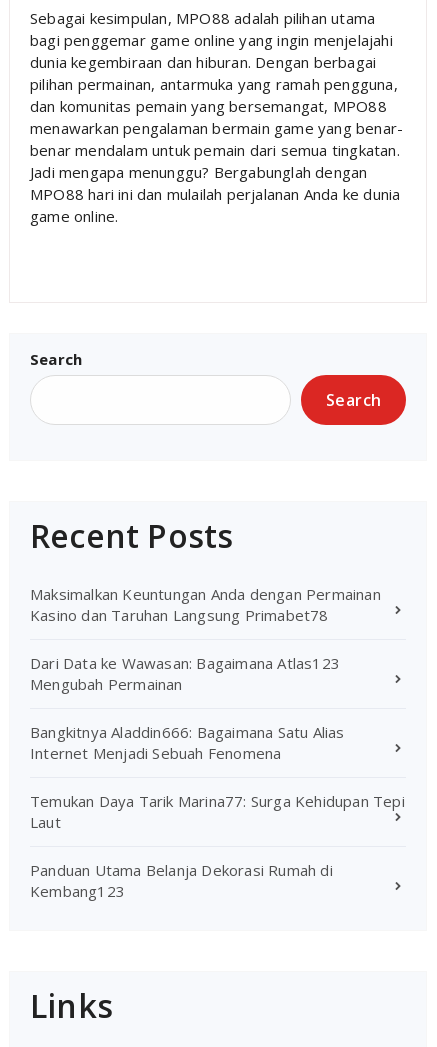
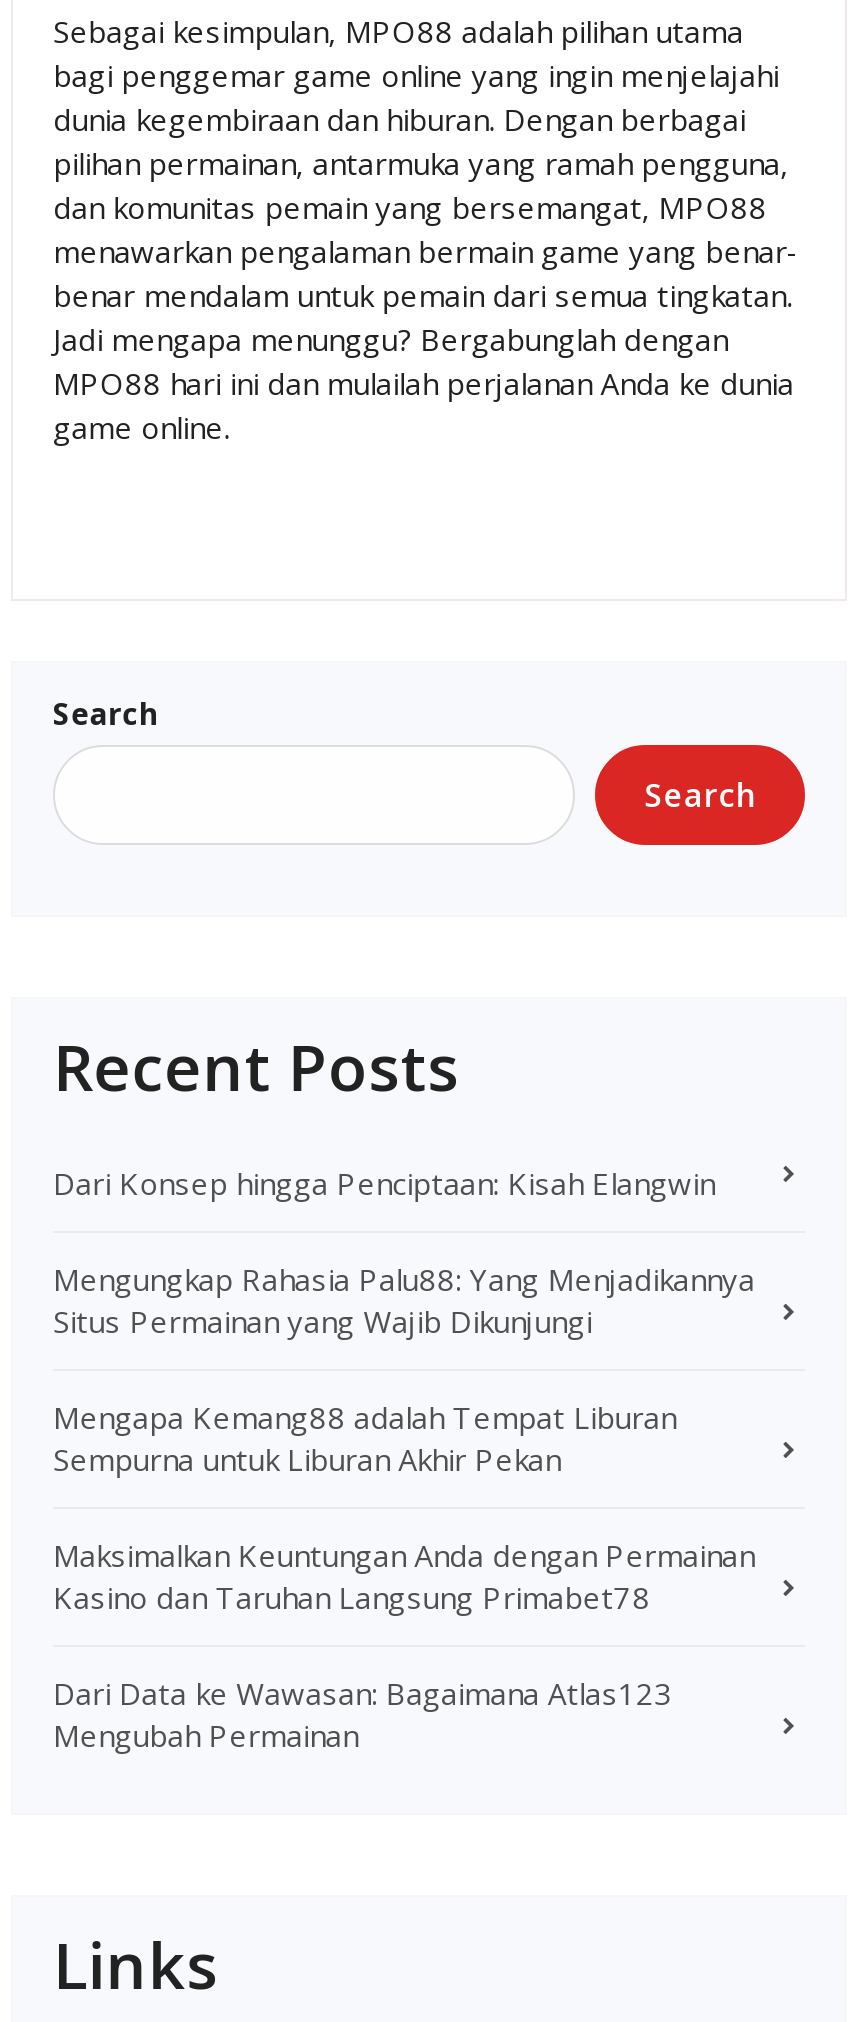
none -> [53,1162,755,1478] Dari Konsep hingga Penciptaan: Kisah Elangwin | Mengungkap Rahasia Palu88: Yang Menjadikannya | Situs Permainan yang Wajib Dikunjungi | Mengapa Kemang88 adalah Tempat Liburan | Sempurna untuk Liburan Akhir Pekan
moved [30,584,381,694] -> [53,1534,755,1754]: Maksimalkan Keuntungan Anda dengan Permainan | Kasino dan Taruhan Langsung Primabet78 | Dari Data ke Wawasan: Bagaimana Atlas123 | Mengubah Permainan
[30,722,405,901] Bangkitnya Aladdin666: Bagaimana Satu Alias | Internet Menjadi Sebuah Fenomena | Temukan Daya Tarik Marina77: Surga Kehidupan Tepi | Laut | Panduan Utama Belanja Dekorasi Rumah di | Kembang123 -> none

